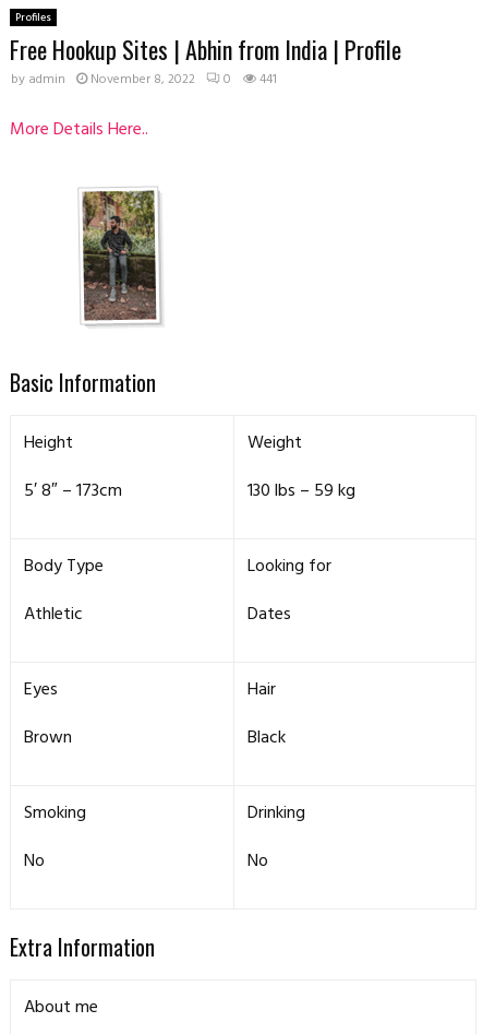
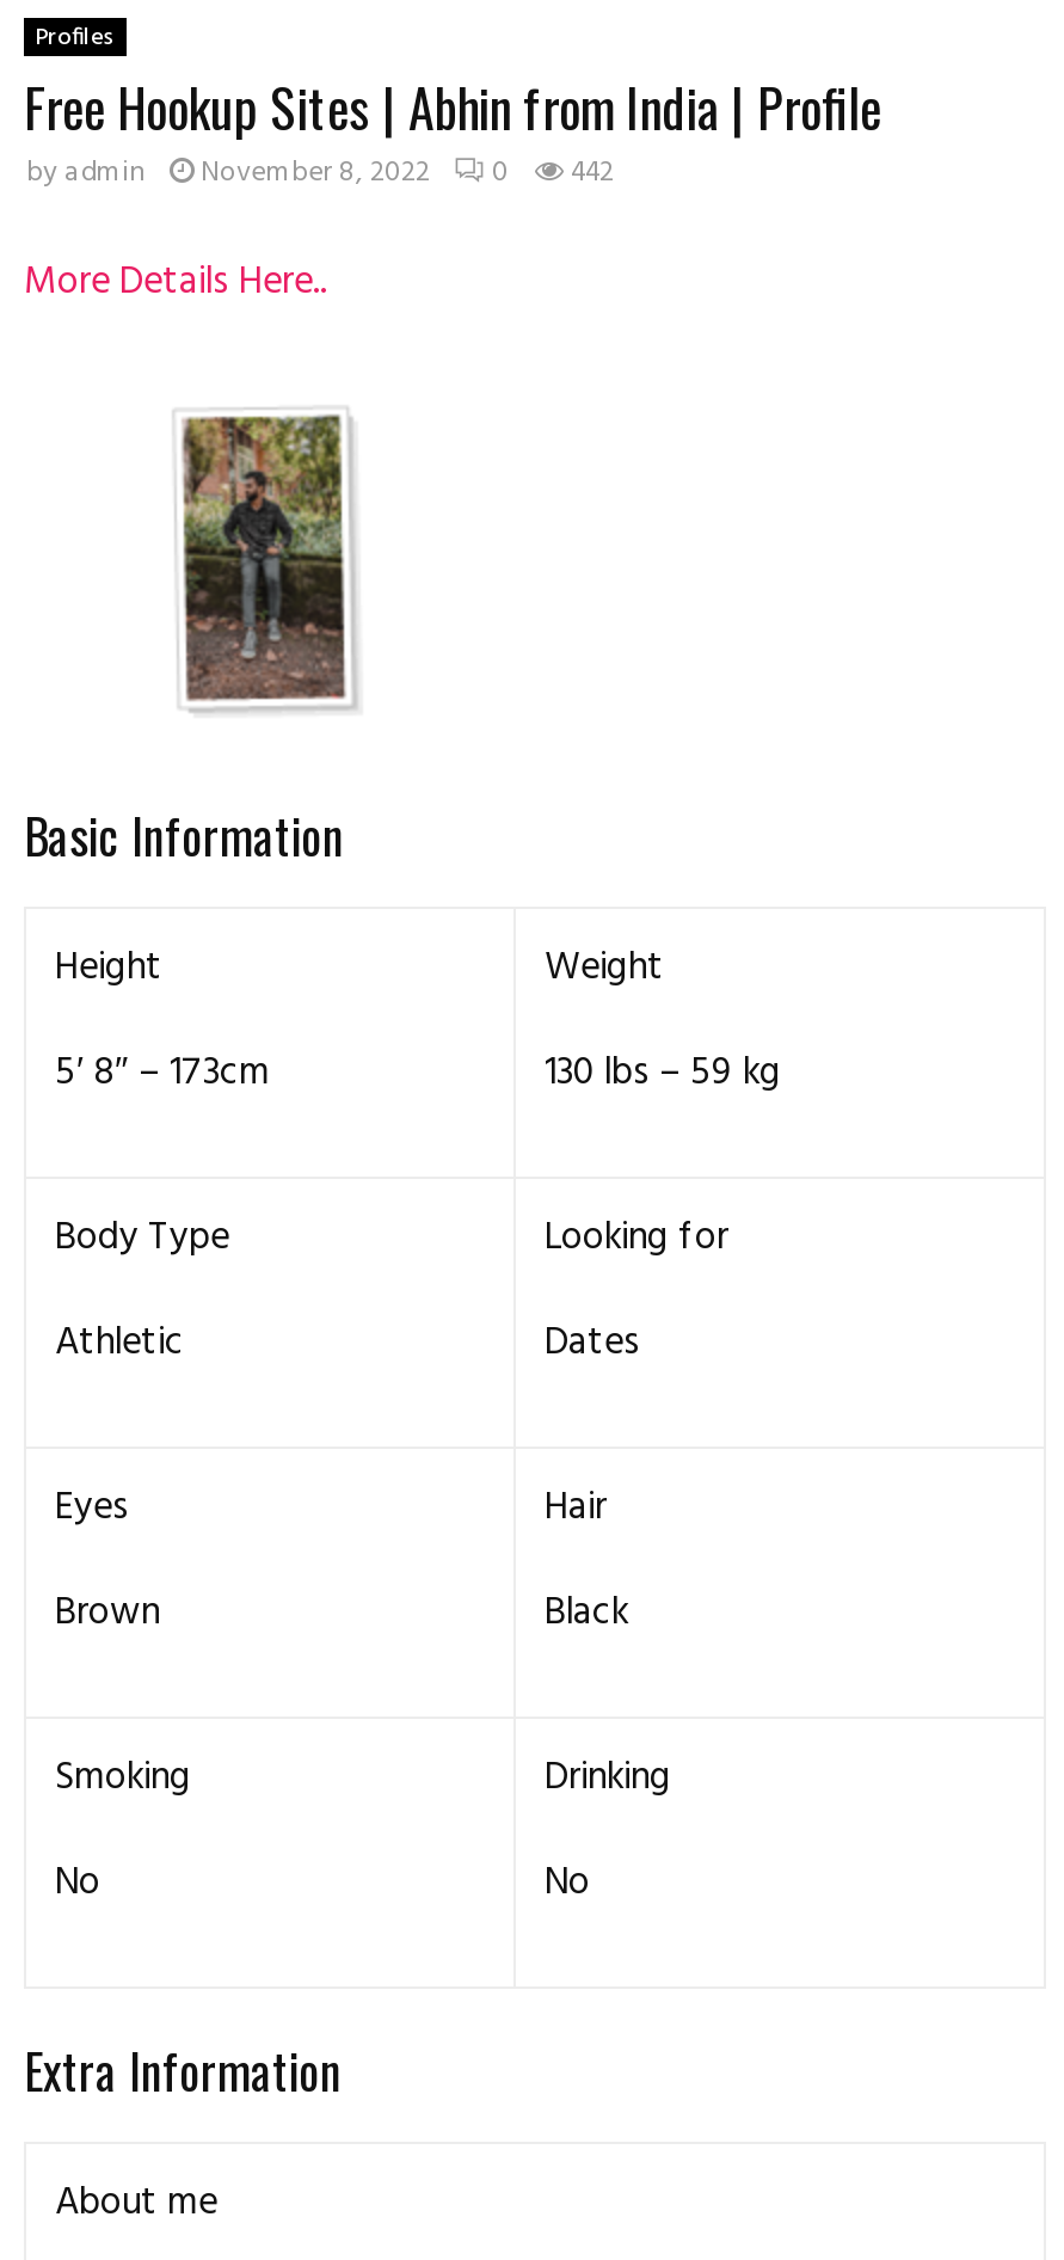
[11,69,277,91] by admin November 8, 2022 0 441 -> [26,149,614,197] by admin November 8, 2022 0 442

